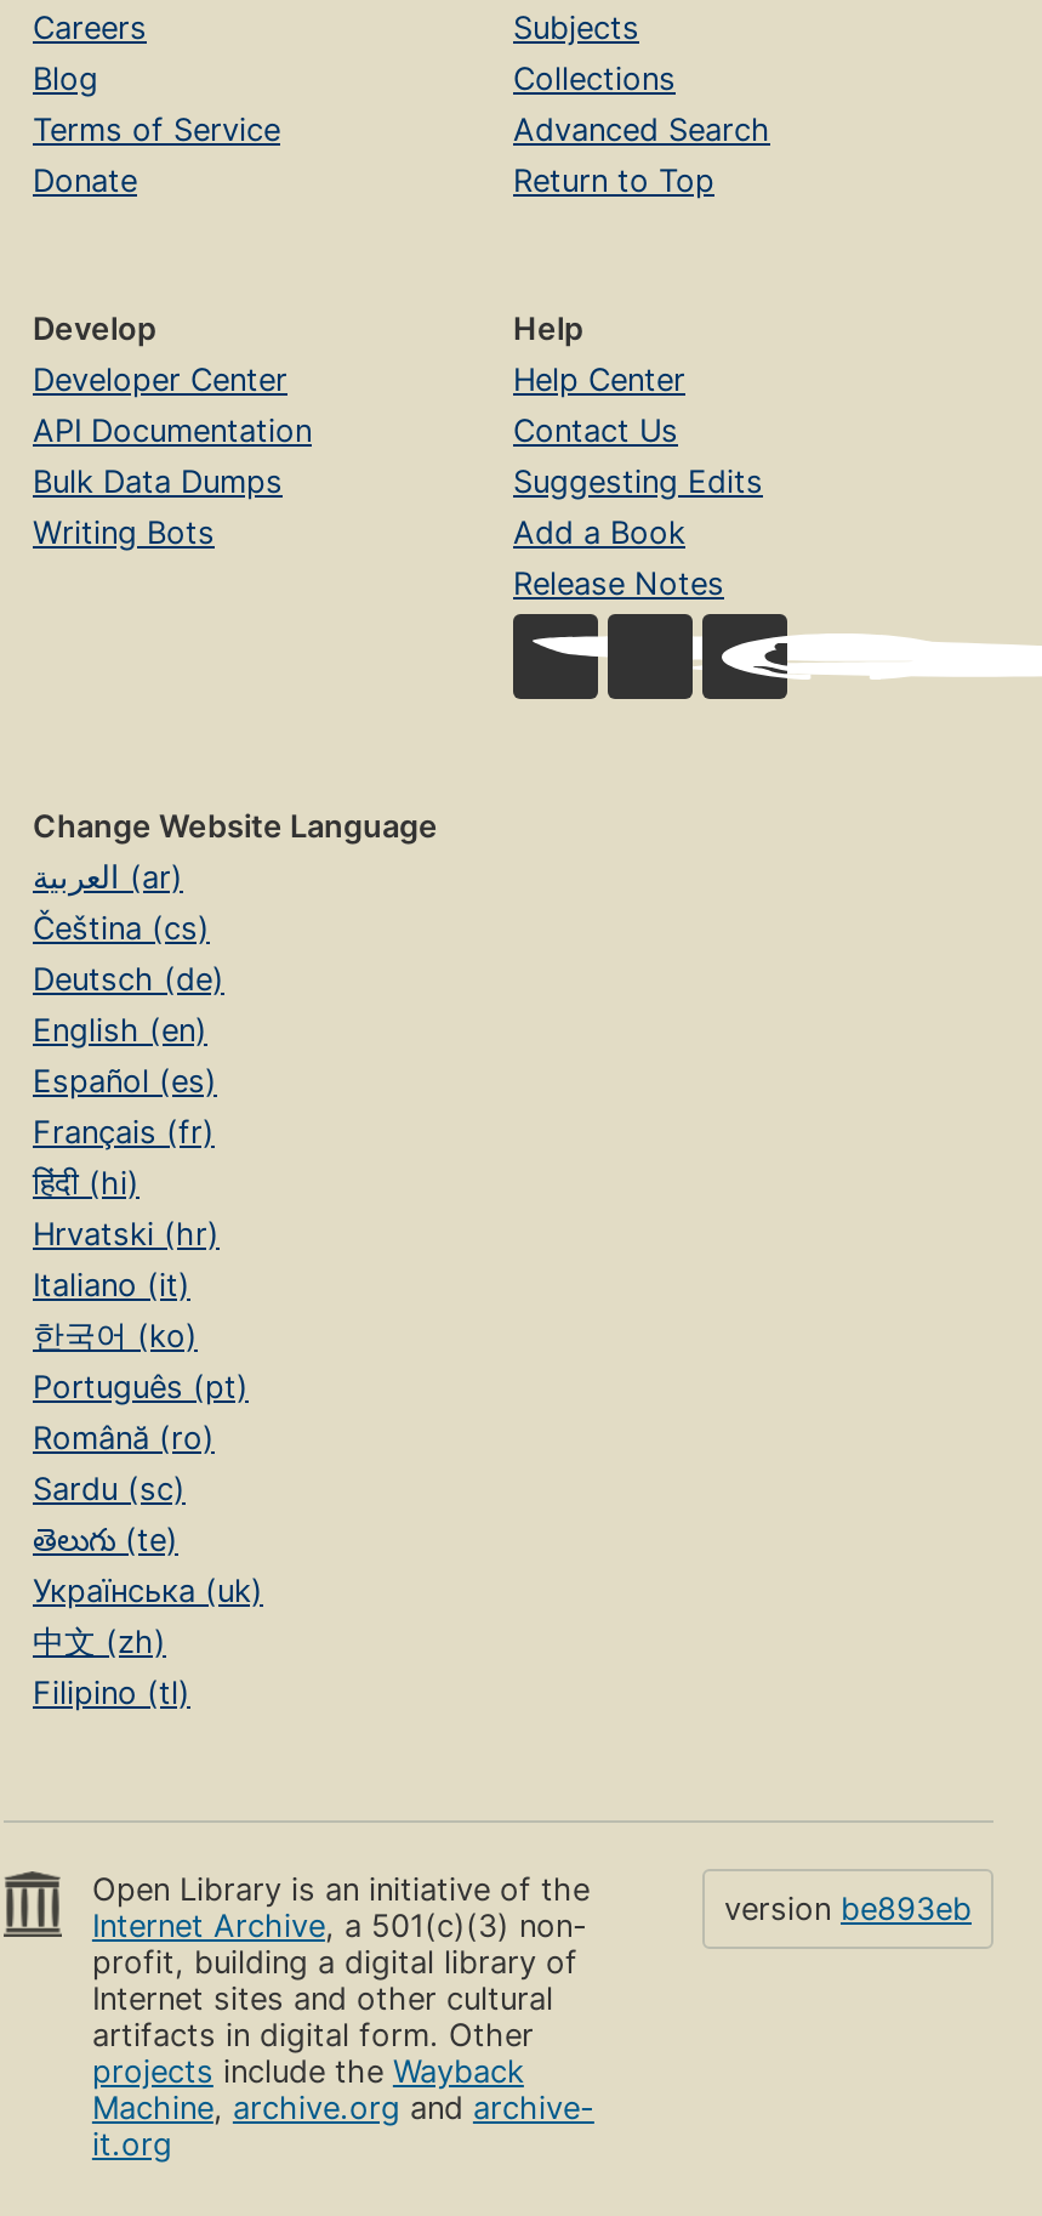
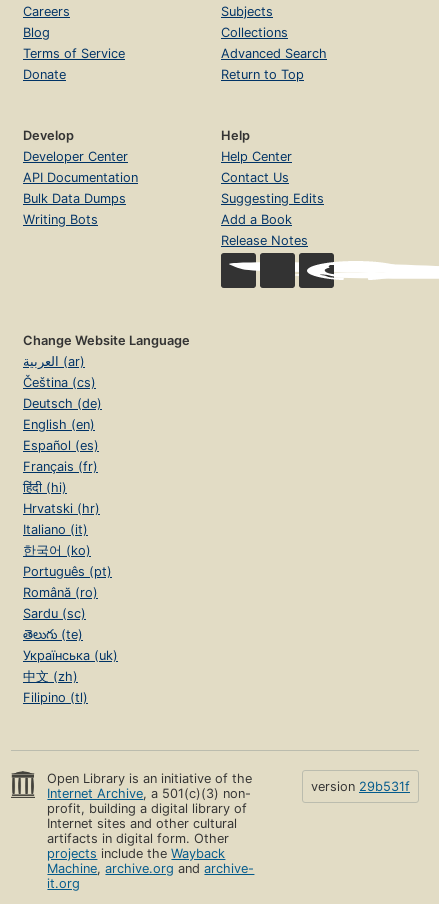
[724,1891,972,1927] version be893eb -> [311,779,410,794] version 29b531f

